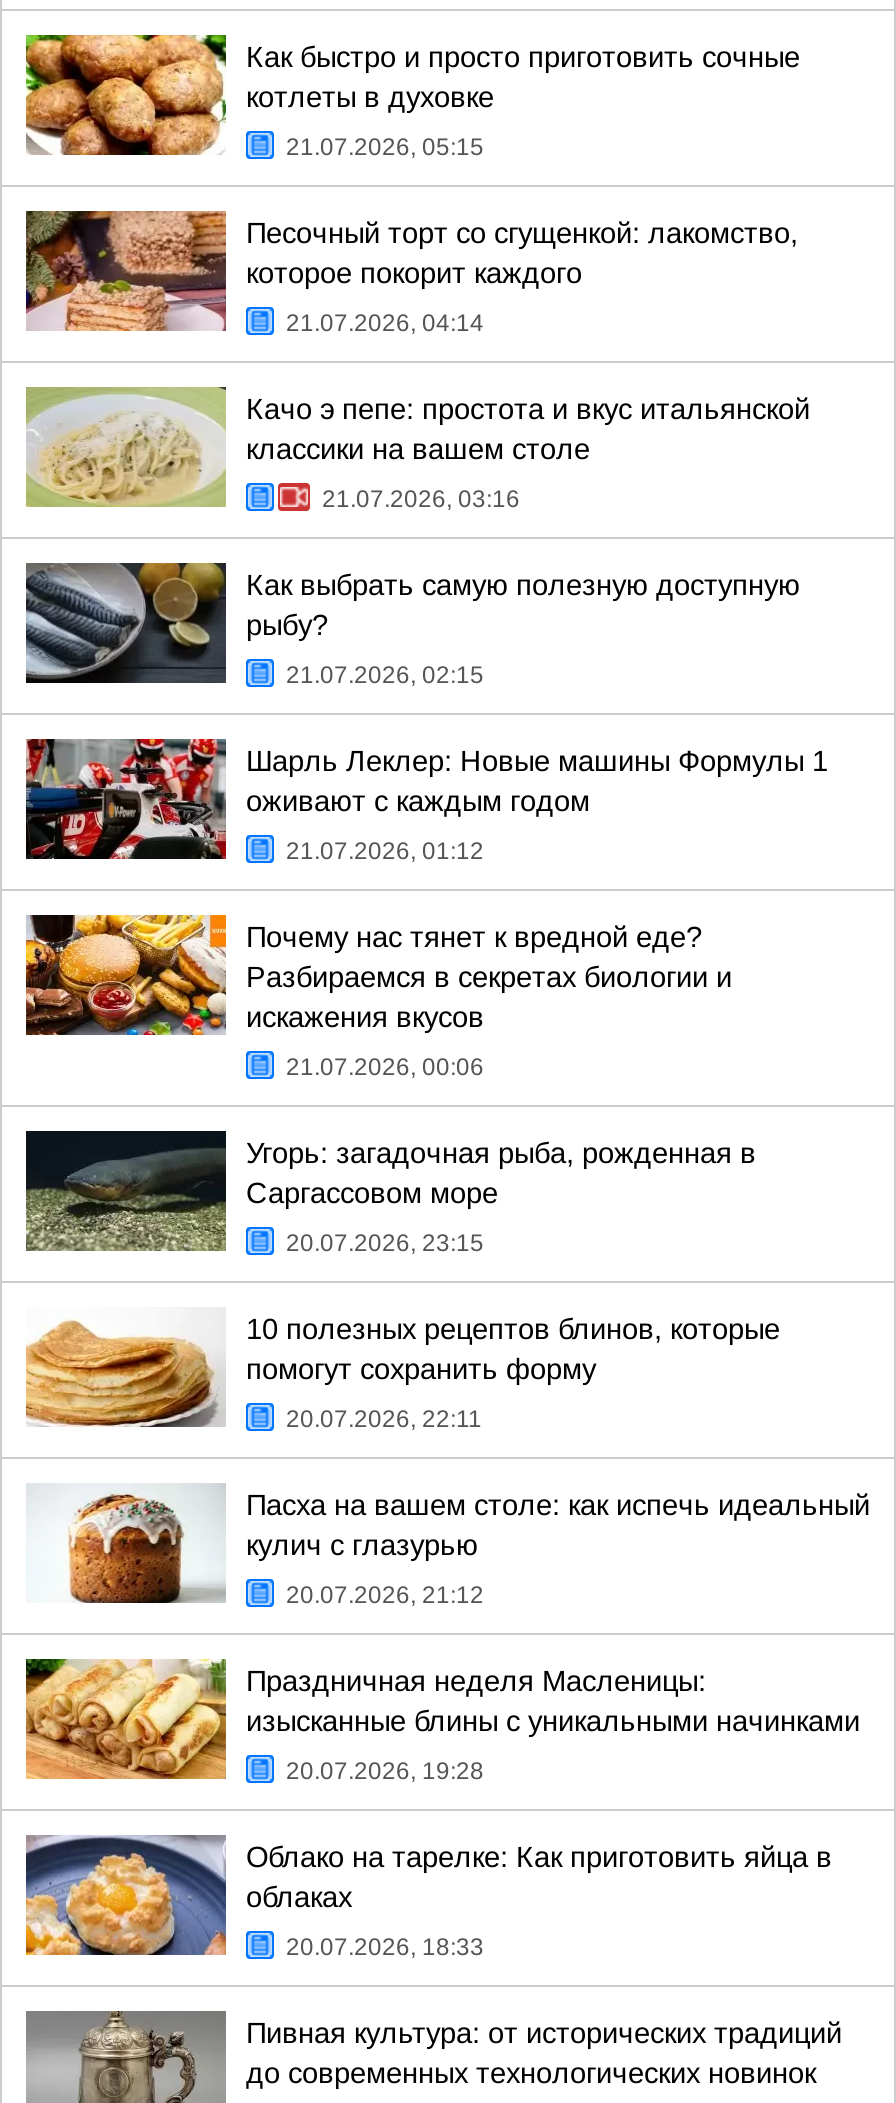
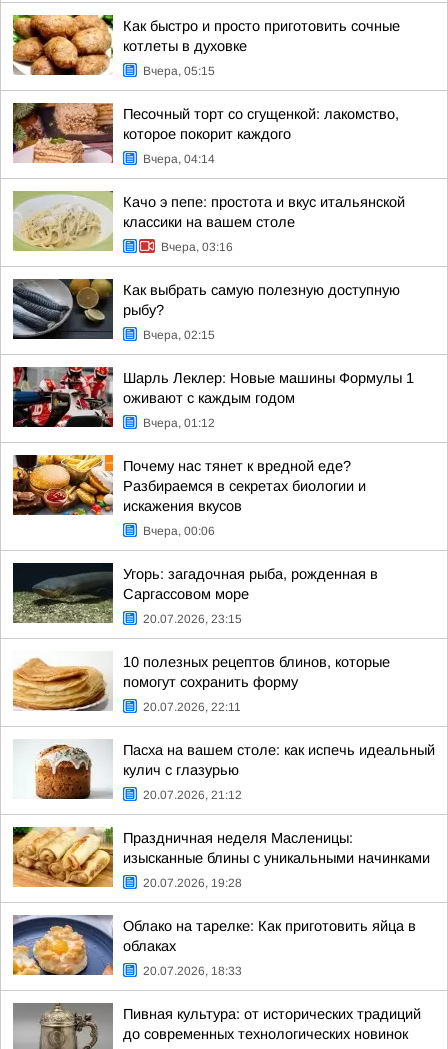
[286,133,484,161] 21.07.2026, 05:15 -> [143,64,215,78] Вчера, 05:15
[286,309,484,337] 21.07.2026, 04:14 -> [143,152,215,166] Вчера, 04:14
[322,485,520,513] 21.07.2026, 03:16 -> [161,240,233,254] Вчера, 03:16
[286,661,484,689] 21.07.2026, 02:15 -> [143,328,215,342] Вчера, 02:15
[286,837,484,865] 21.07.2026, 01:12 -> [143,416,215,430] Вчера, 01:12
[286,1053,484,1081] 21.07.2026, 00:06 -> [143,524,215,538] Вчера, 00:06

